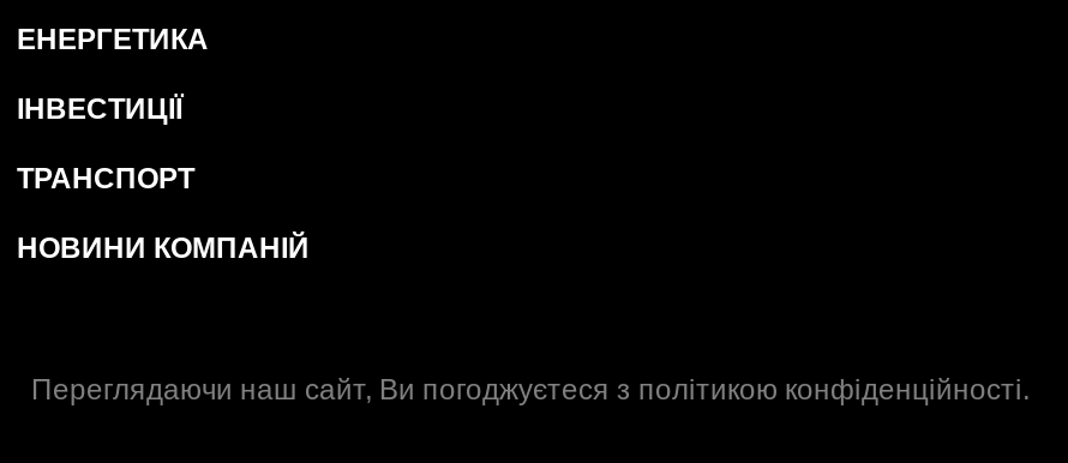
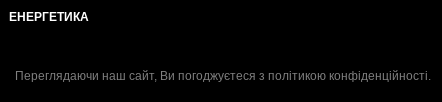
[17,92,310,265] ІНВЕСТИЦІЇ | ТРАНСПОРТ | НОВИНИ КОМПАНІЙ -> none

